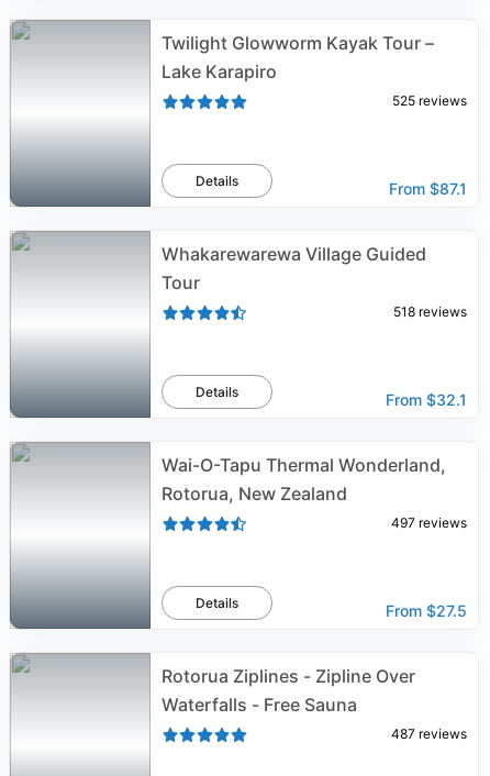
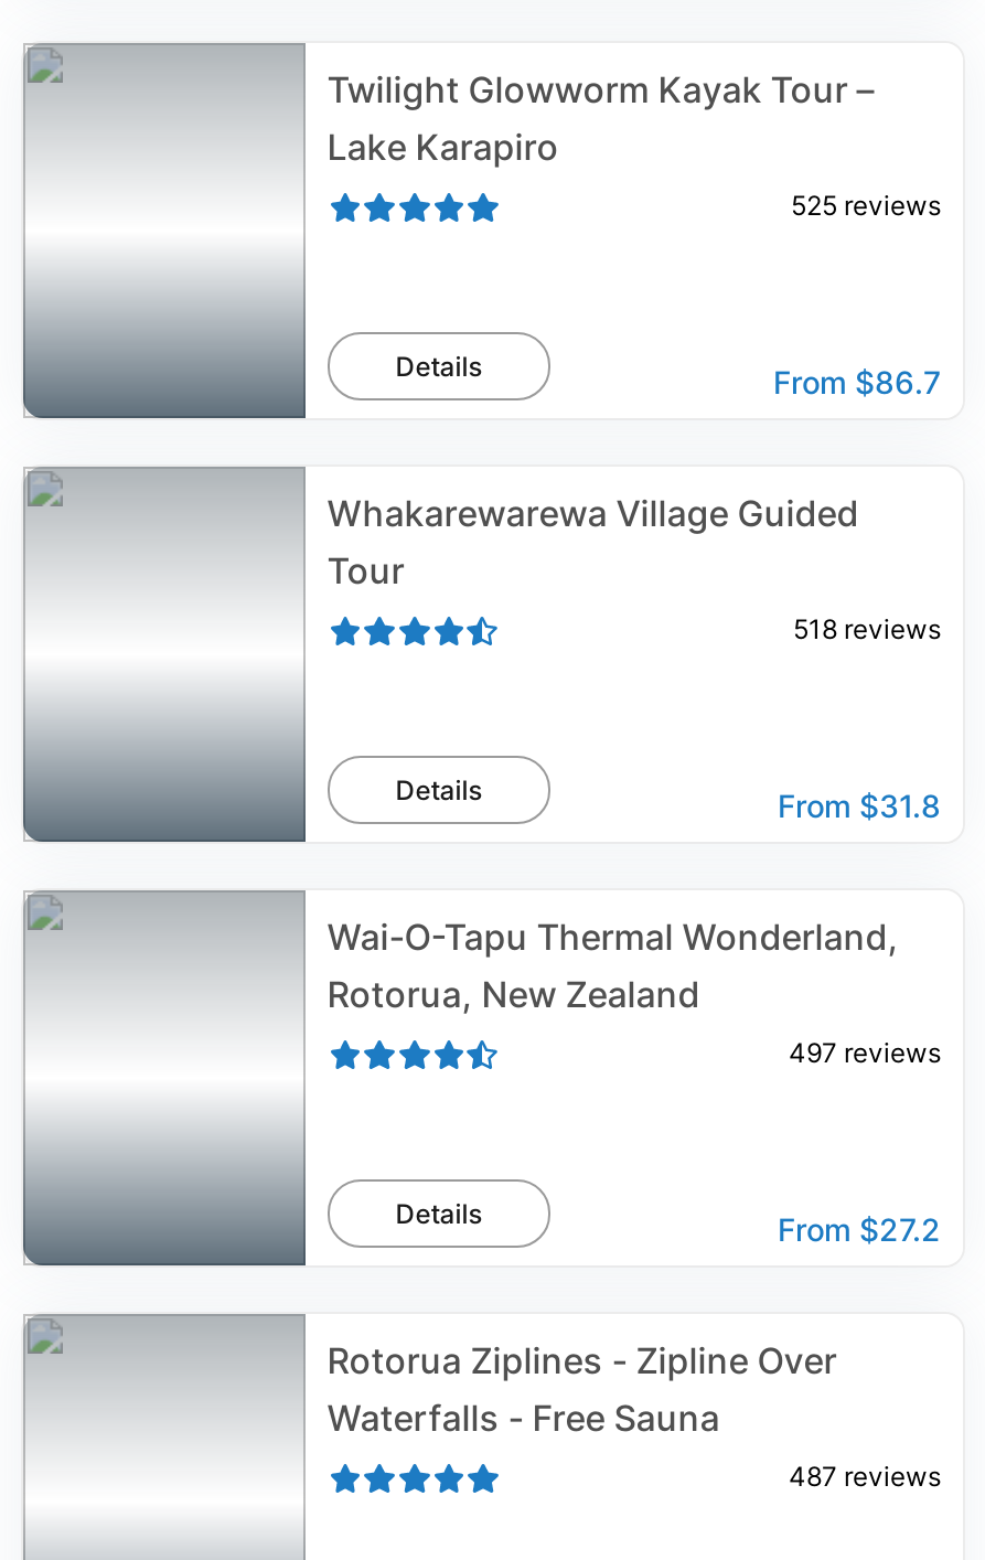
[389,179,467,198] From $87.1 -> [773,363,941,400] From $86.7
[386,390,467,409] From $32.1 -> [778,787,941,824] From $31.8
[386,601,467,620] From $27.5 -> [778,1210,941,1248] From $27.2

